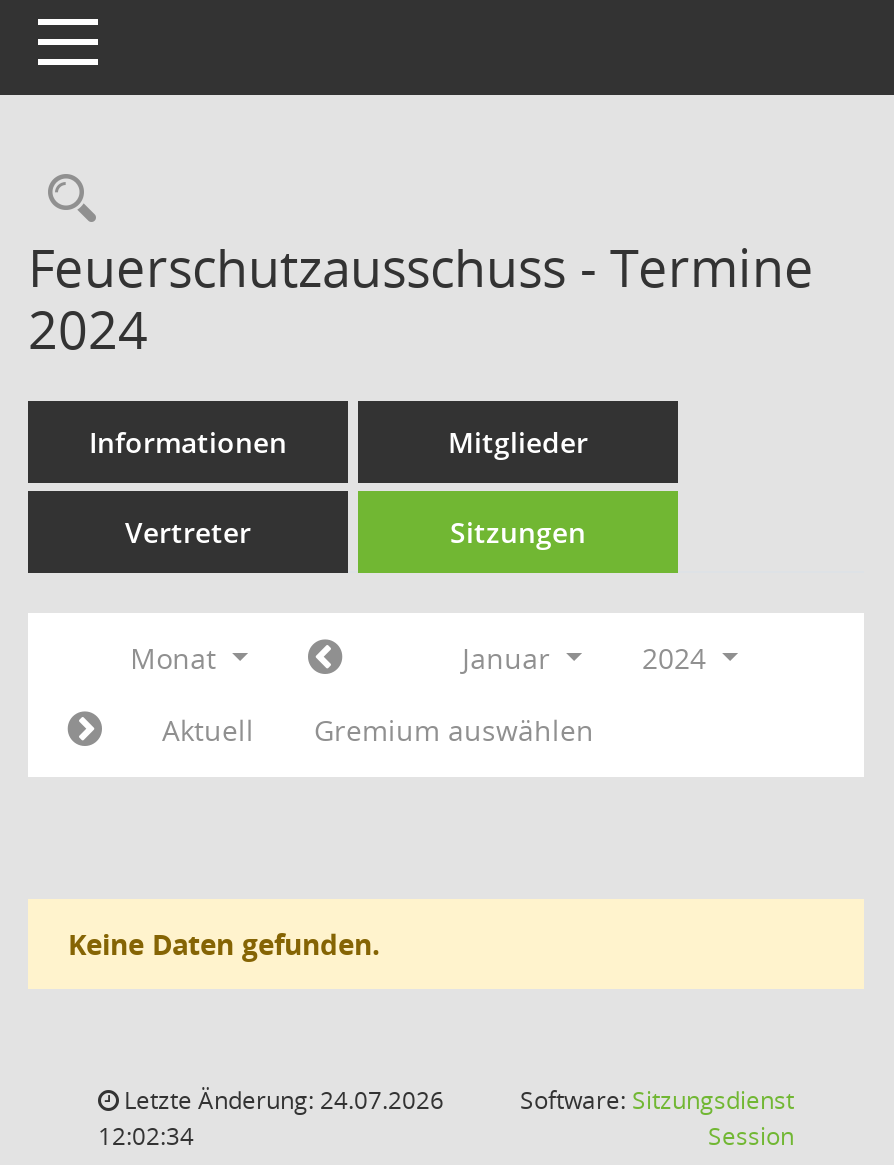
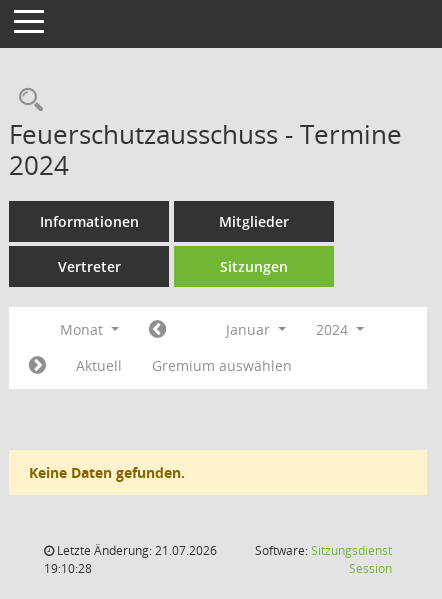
[118,1083,444,1117] Letzte Änderung: 24.07.2026 -> [54,542,217,559] Letzte Änderung: 21.07.2026
[98,1119,194,1153] 12:02:34 -> [44,560,92,577] 19:10:28

